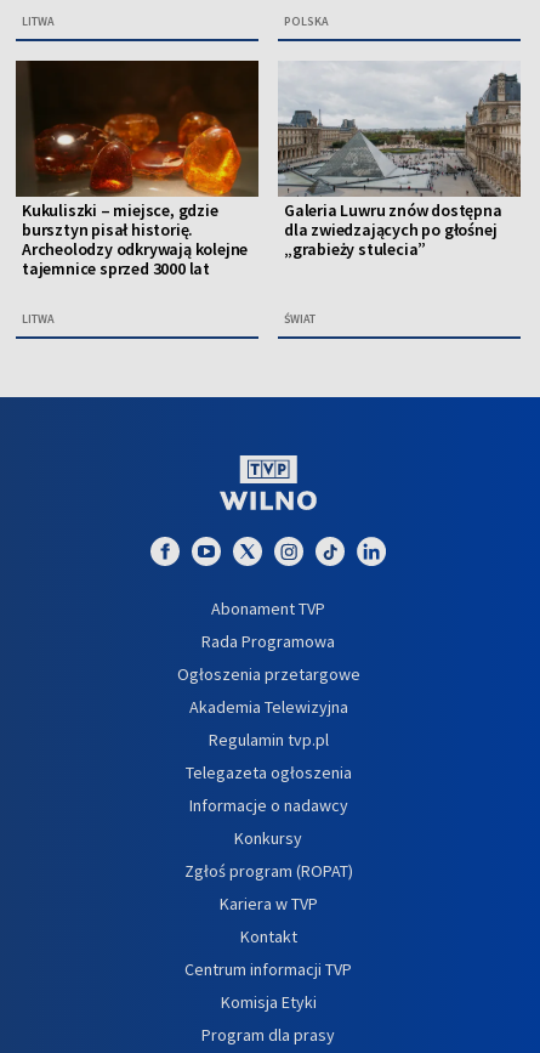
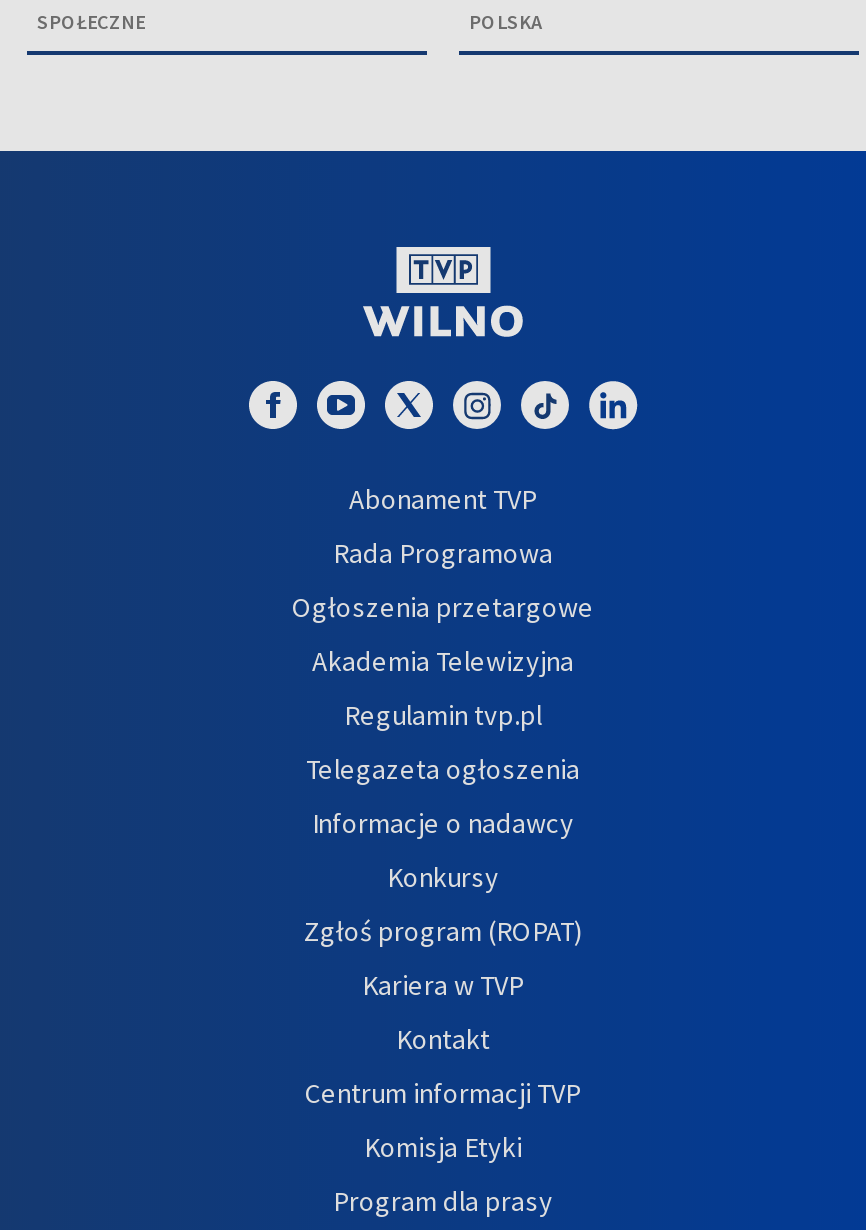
[22,13,55,29] LITWA -> [37,9,145,35] SPOŁECZNE
[15,60,260,327] [image] | Kukuliszki – miejsce, gdzie | bursztyn pisał historię. | Archeolodzy odkrywają kolejne | tajemnice sprzed 3000 lat | LITWA -> none
[277,62,522,327] [image] | Galeria Luwru znów dostępna | dla zwiedzających po głośnej | „grabieży stulecia” | ŚWIAT -> none

